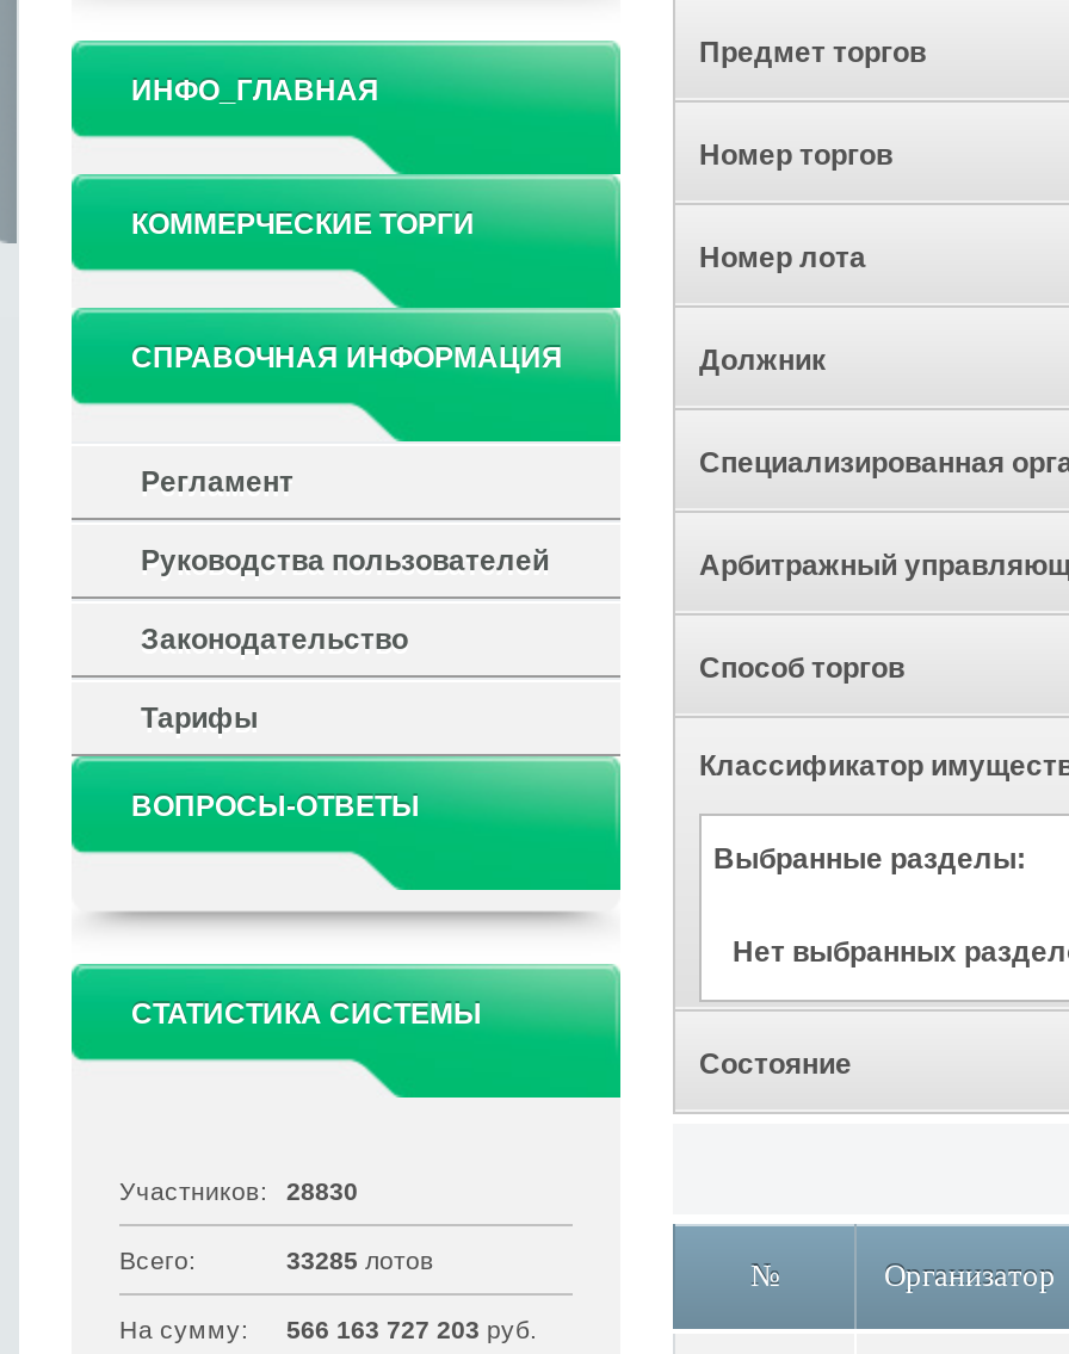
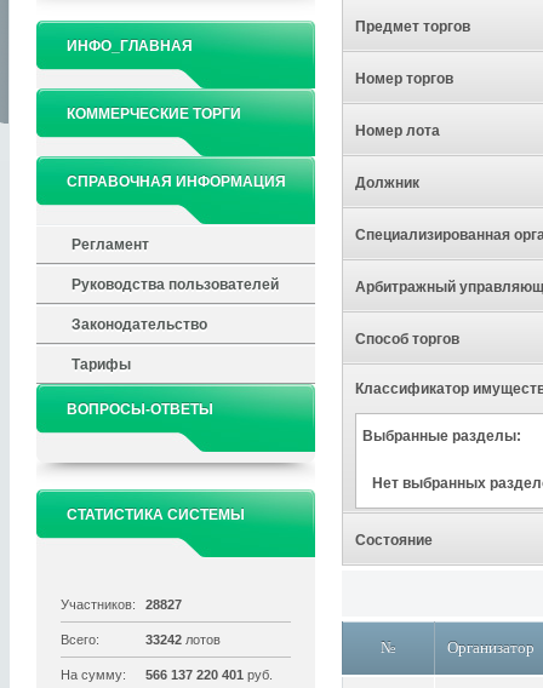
[119,1176,358,1205] Участников: 28830 -> [61,597,182,612] Участников: 28827
[286,1245,434,1274] 33285 лотов -> [145,632,221,647] 33242 лотов
[119,1315,537,1343] На сумму: 566 163 727 203 руб. -> [61,667,273,682] На сумму: 566 137 220 401 руб.

